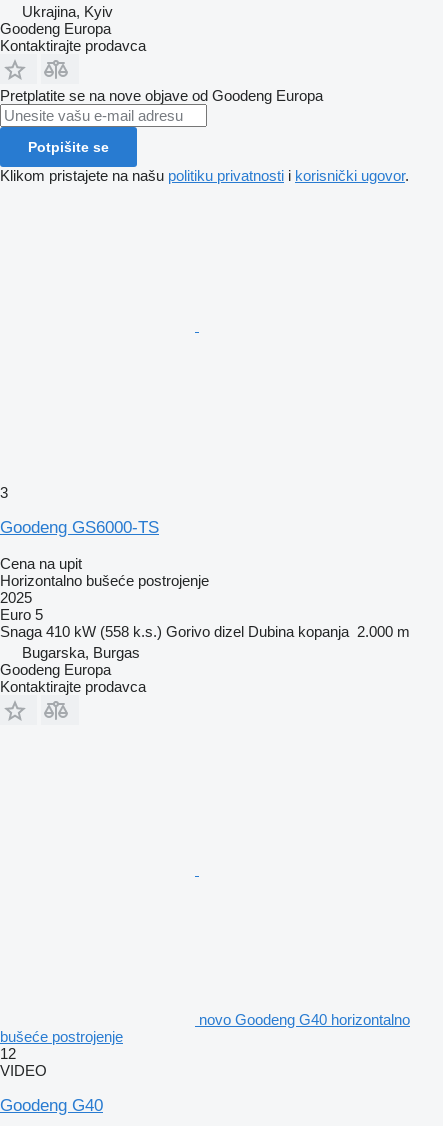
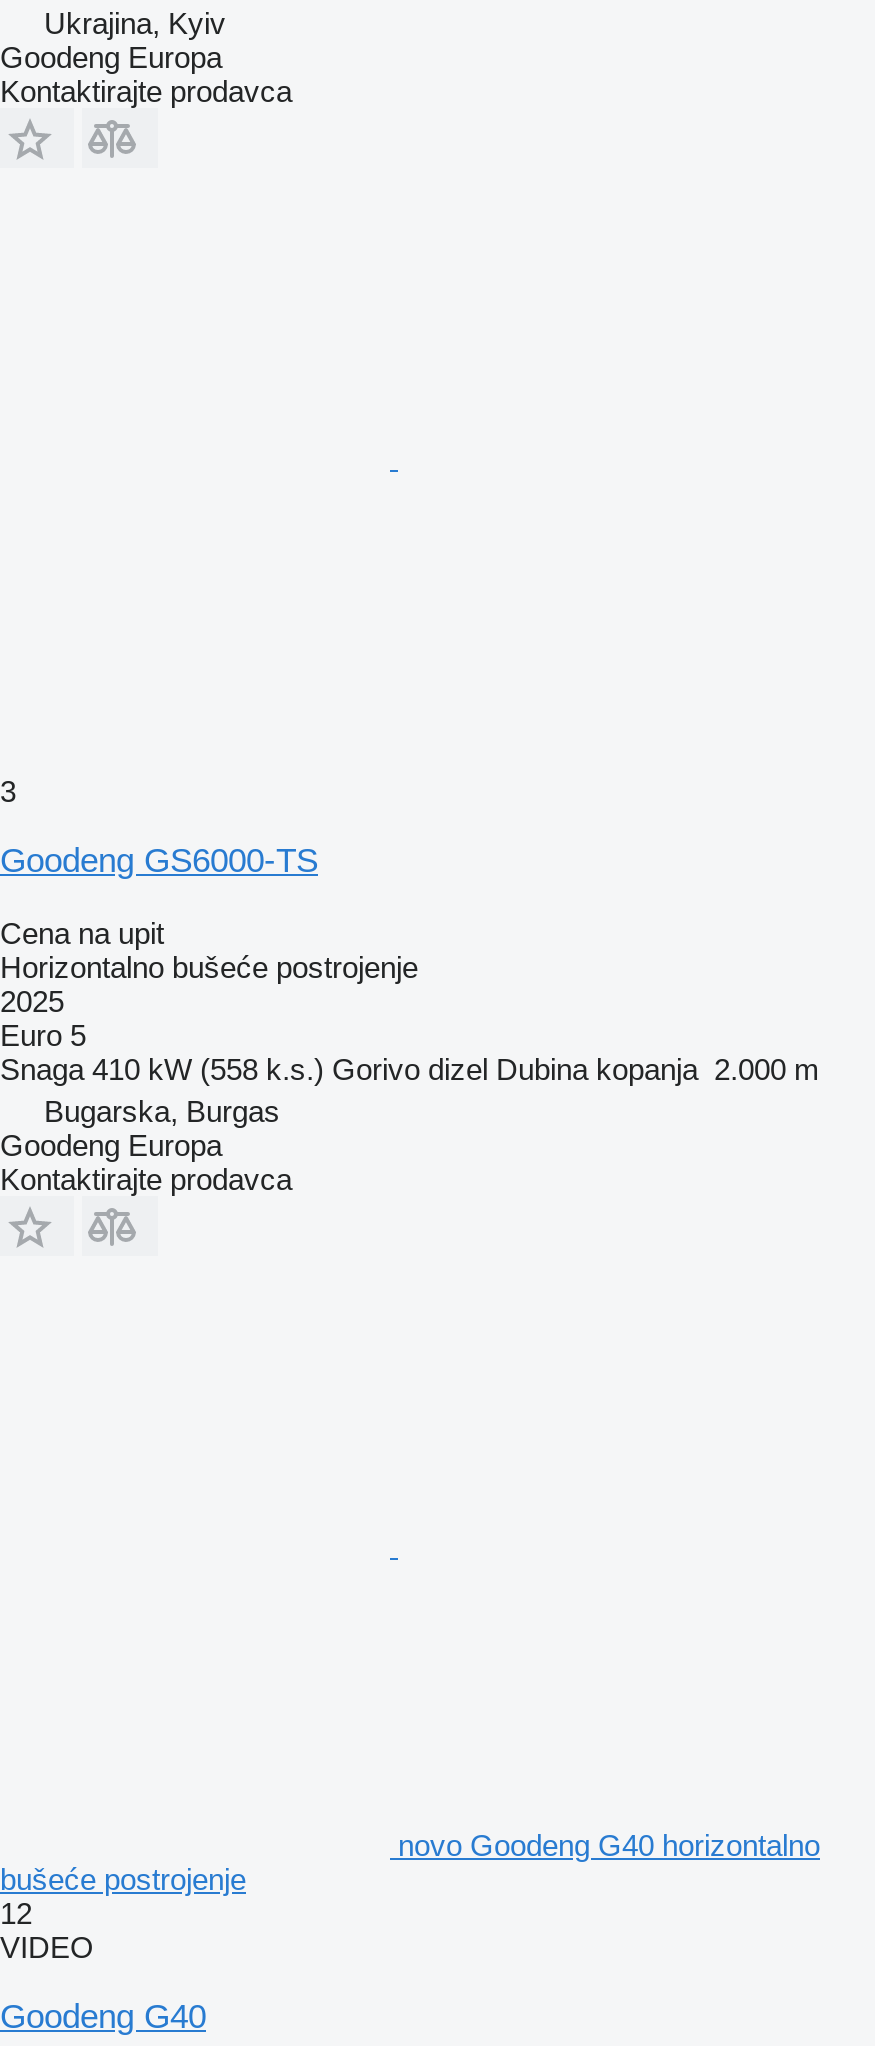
[0,87,409,184] Pretplatite se na nove objave od Goodeng Europa | Potpišite se | Klikom pristajete na našu politiku privatnosti i korisnički ugovor. -> none

